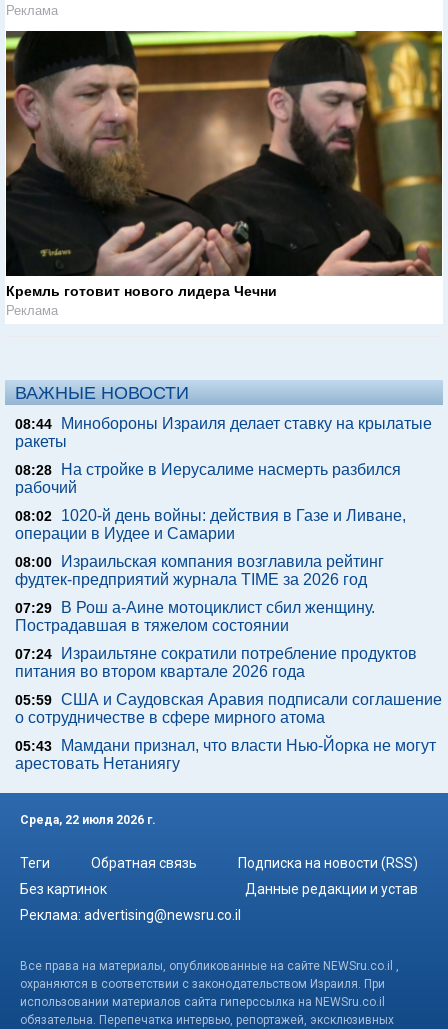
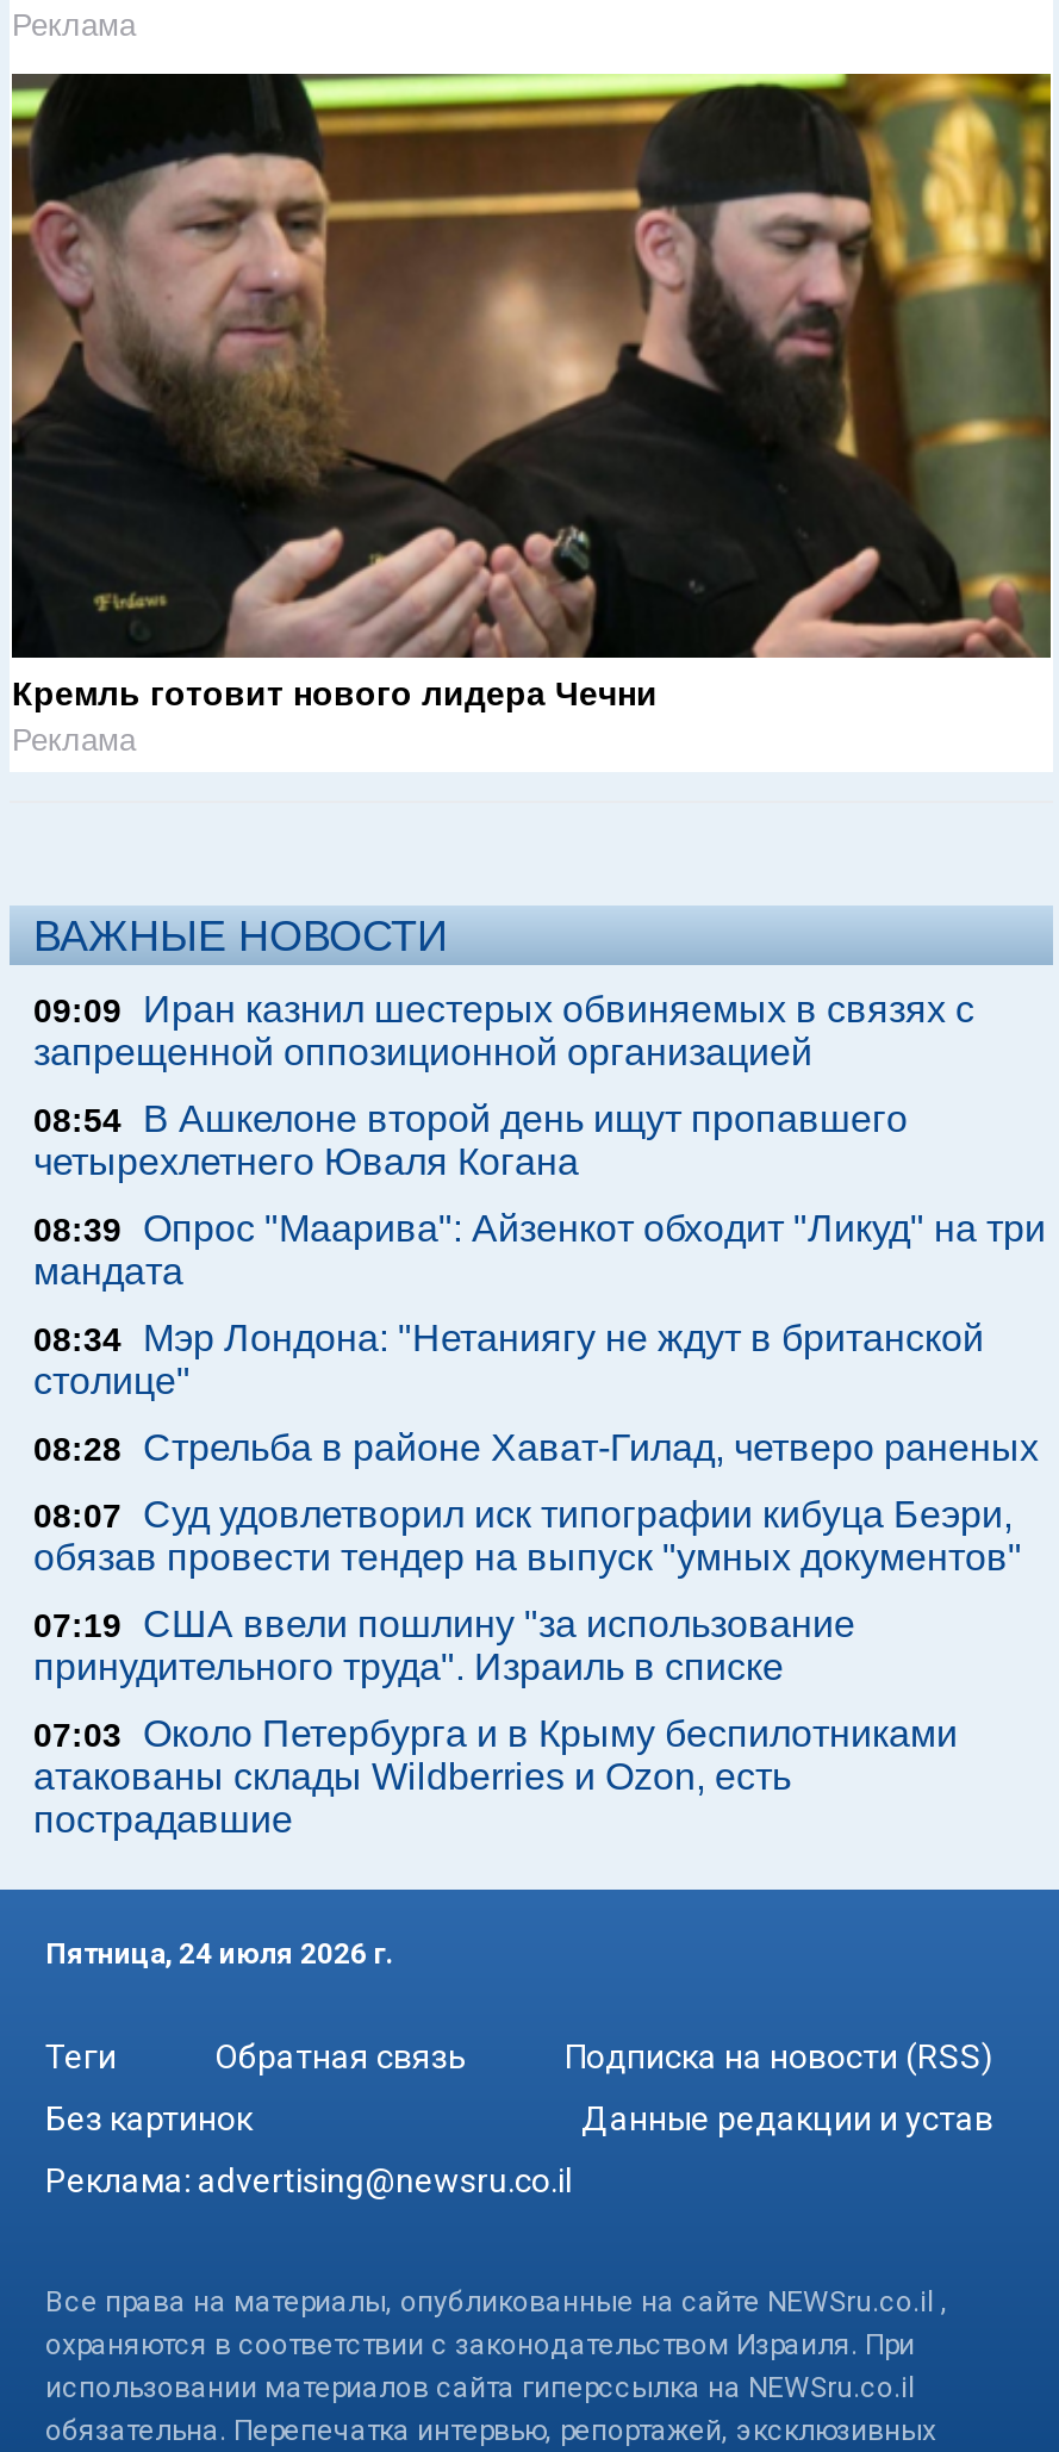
[15,415,432,450] 08:44 Минобороны Израиля делает ставку на крылатые | ракеты -> [33,990,974,1073] 09:09 Иран казнил шестерых обвиняемых в связях с | запрещенной оппозиционной организацией
[15,461,401,496] 08:28 На стройке в Иерусалиме насмерть разбился | рабочий -> [33,1099,908,1183] 08:54 В Ашкелоне второй день ищут пропавшего | четырехлетнего Юваля Когана
[15,507,406,542] 08:02 1020-й день войны: действия в Газе и Ливане, | операции в Иудее и Самарии -> [33,1209,1046,1292] 08:39 Опрос "Mаарива": Айзенкот обходит "Ликуд" на три | мандата
[15,553,384,588] 08:00 Израильская компания возглавила рейтинг | фудтек-предприятий журнала TIME за 2026 год -> [33,1319,984,1402] 08:34 Мэр Лондона: "Нетаниягу не ждут в британской | столице"
[15,599,375,634] 07:29 В Рош а-Аине мотоциклист сбил женщину. | Пострадавшая в тяжелом состоянии -> [33,1428,1039,1469] 08:28 Стрельба в районе Хават-Гилад, четверо раненых
[15,645,417,680] 07:24 Израильтяне сократили потребление продуктов | питания во втором квартале 2026 года -> [33,1495,1022,1578] 08:07 Суд удовлетворил иск типографии кибуца Беэри, | обязав провести тендер на выпуск "умных документов"
[15,691,442,726] 05:59 США и Саудовская Аравия подписали соглашение | о сотрудничестве в сфере мирного атома -> [33,1605,855,1688] 07:19 США ввели пошлину "за использование | принудительного труда". Израиль в списке
[15,737,436,772] 05:43 Мамдани признал, что власти Нью-Йорка не могут | арестовать Нетаниягу -> [33,1714,958,1841] 07:03 Около Петербурга и в Крыму беспилотниками | атакованы склады Wildberries и Ozon, есть | пострадавшие
[20,813,156,827] Среда, 22 июля 2026 г. -> [45,1938,395,1972] Пятница, 24 июля 2026 г.

